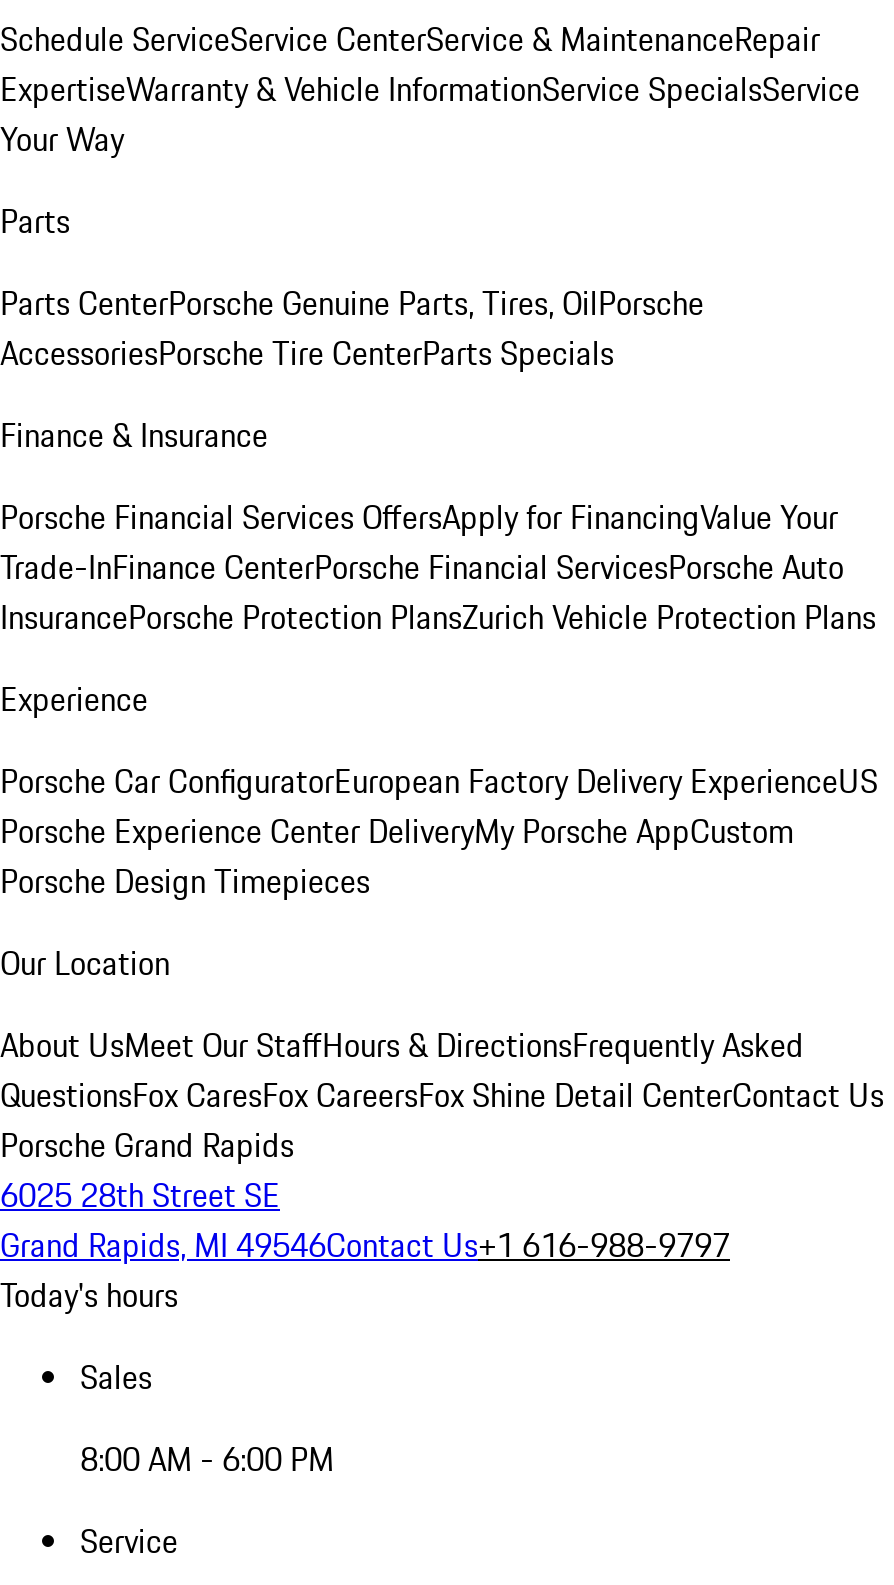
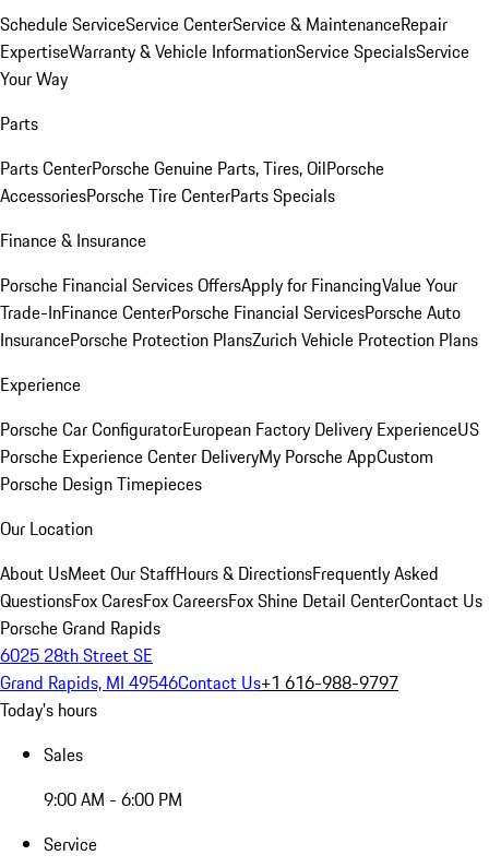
[80,1435,334,1483] 8:00 AM - 6:00 PM -> [44,786,182,812] 9:00 AM - 6:00 PM

